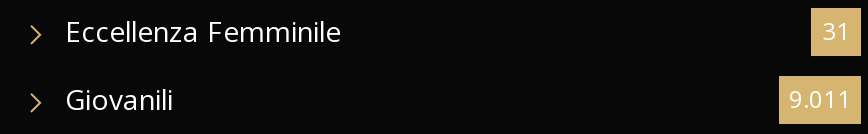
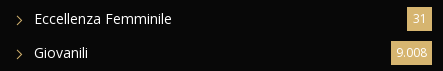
[789,83,851,117] 9.011 -> [396,44,427,61] 9.008

